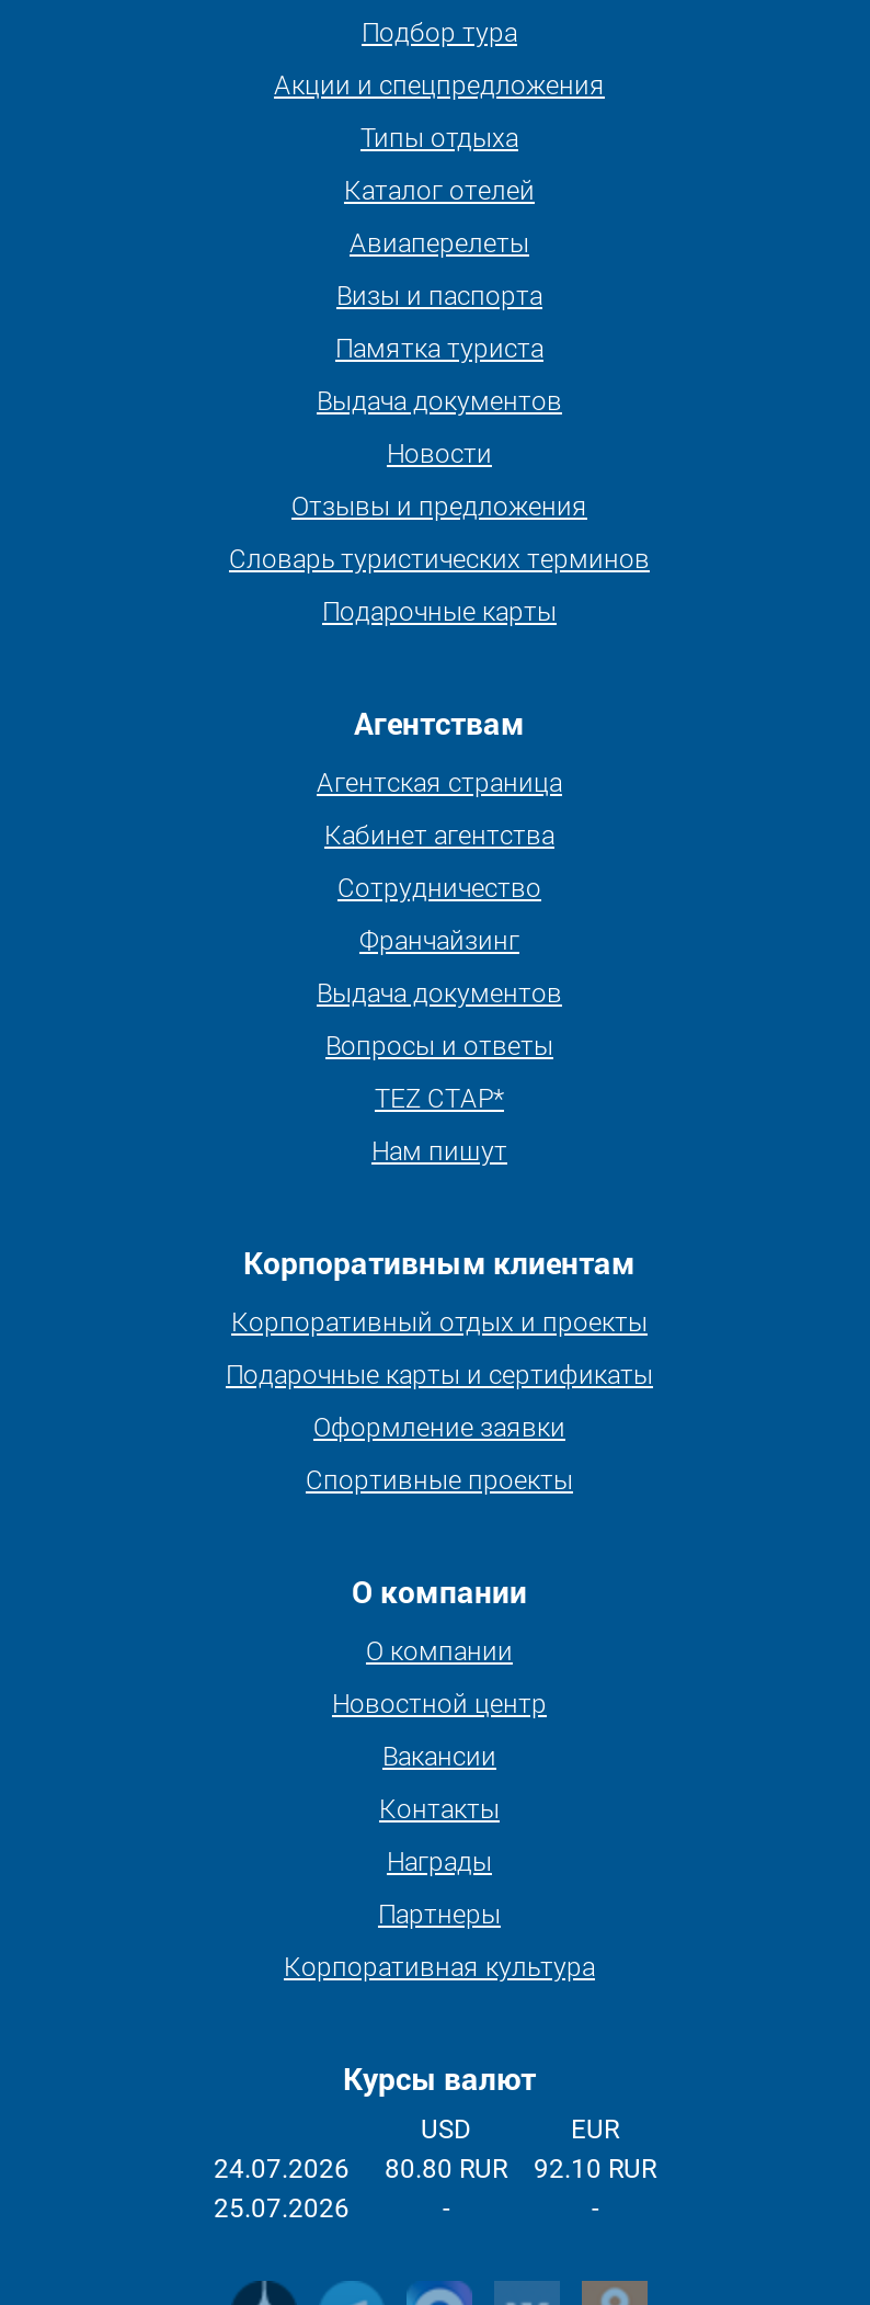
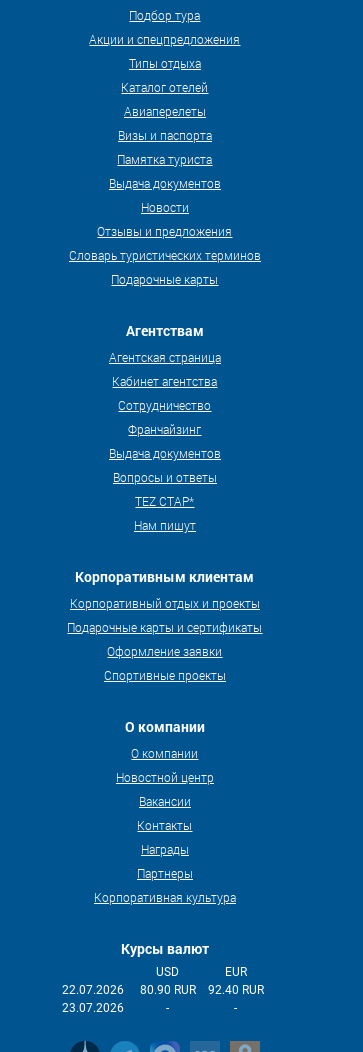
[214,2154,350,2184] 24.07.2026 -> [62,983,124,997] 22.07.2026
[385,2154,507,2184] 80.80 RUR -> [140,983,196,997] 80.90 RUR
[534,2154,656,2184] 92.10 RUR -> [208,983,264,997] 92.40 RUR
[214,2193,350,2224] 25.07.2026 -> [62,1001,124,1015] 23.07.2026

